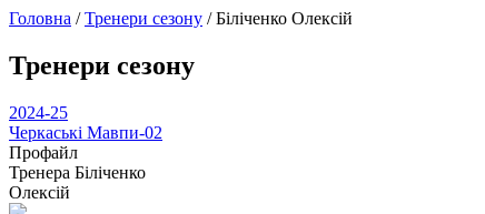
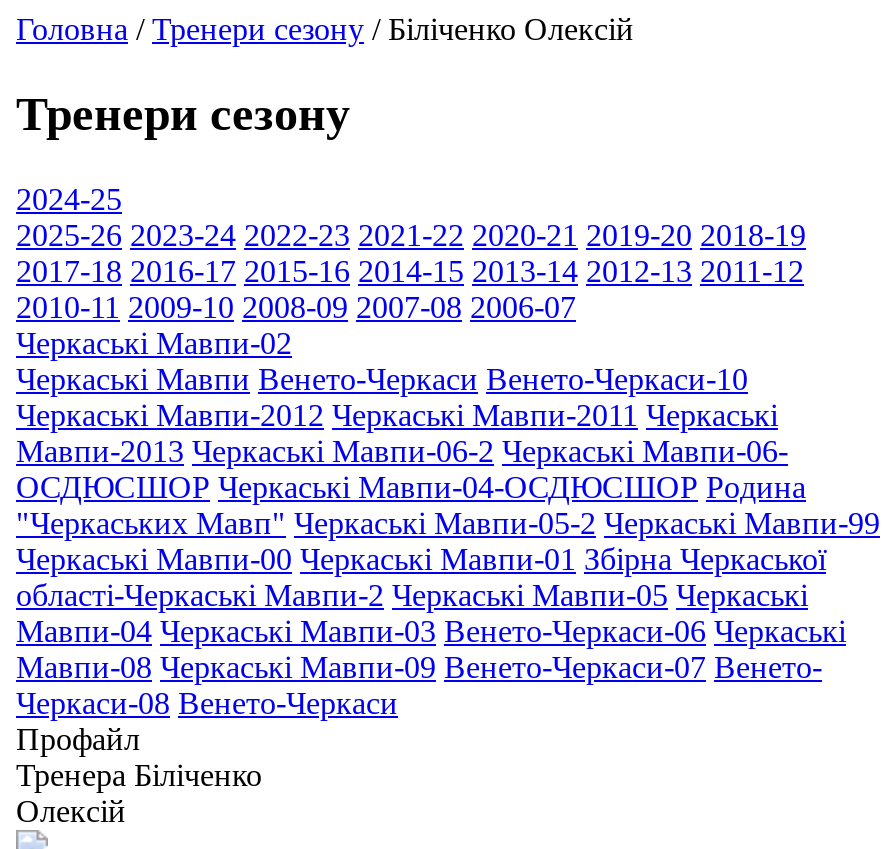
none -> [16,217,806,323] 2025-26 2023-24 2022-23 2021-22 2020-21 2019-20 2018-19 | 2017-18 2016-17 2015-16 2014-15 2013-14 2012-13 2011-12 | 2010-11 2009-10 2008-09 2007-08 2006-07
none -> [16,361,880,719] Черкаські Мавпи Венето-Черкаси Венето-Черкаси-10 | Черкаські Мавпи-2012 Черкаські Мавпи-2011 Черкаські | Мавпи-2013 Черкаські Мавпи-06-2 Черкаські Мавпи-06- | ОСДЮСШОР Черкаські Мавпи-04-ОСДЮСШОР Родина | "Черкаcьких Мавп" Черкаські Мавпи-05-2 Черкаські Мавпи-99 | Черкаські Мавпи-00 Черкаські Мавпи-01 Збірна Черкаської | області-Черкаські Мавпи-2 Черкаські Мавпи-05 Черкаські | Мавпи-04 Черкаські Мавпи-03 Венето-Черкаси-06 Черкаські | Мавпи-08 Черкаські Мавпи-09 Венето-Черкаси-07 Венето- | Черкаси-08 Венето-Черкаси

